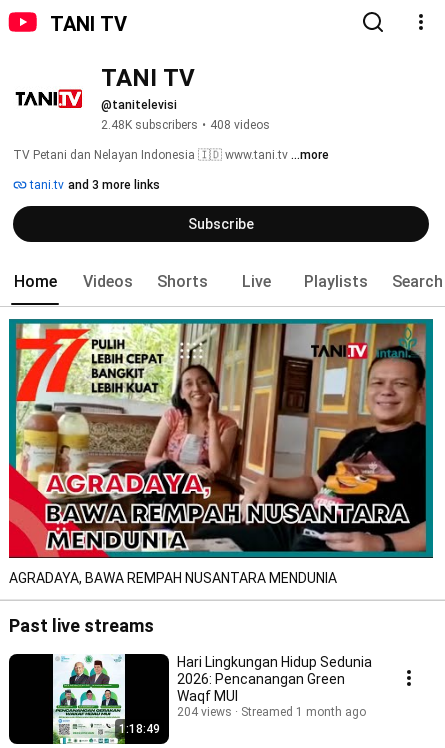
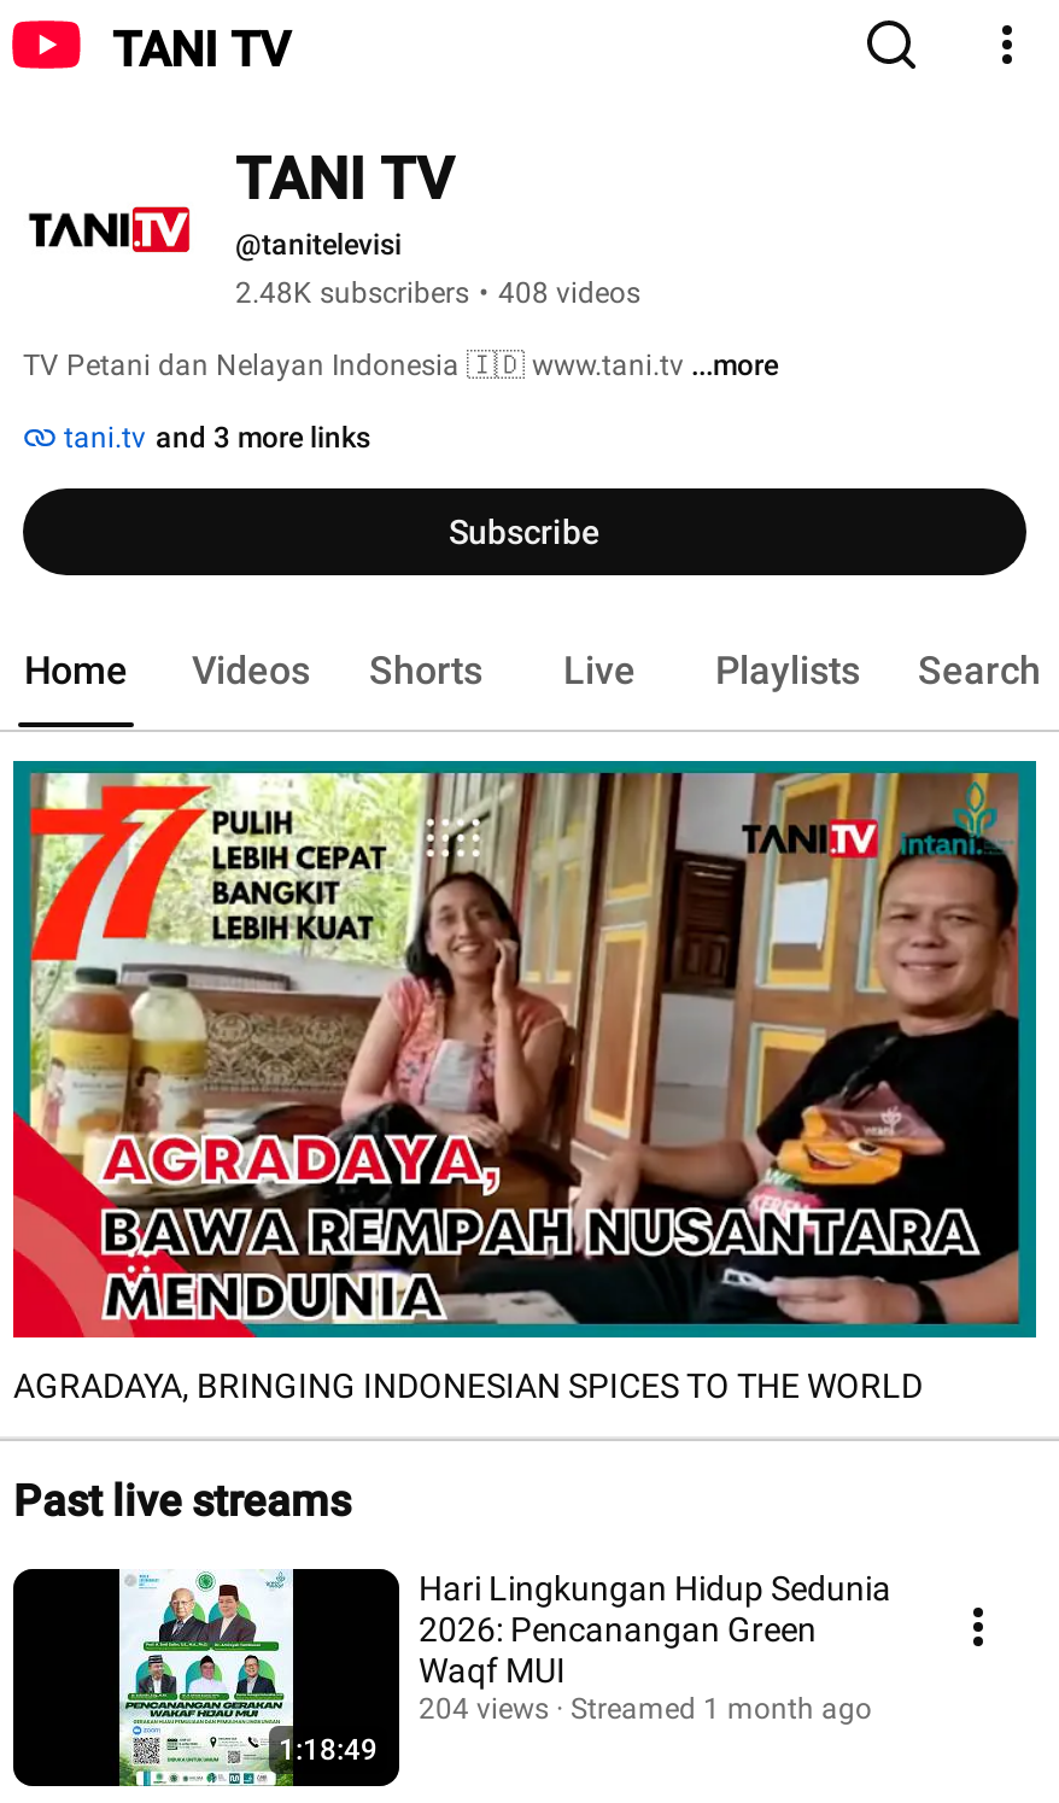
[9,569,337,585] AGRADAYA, BAWA REMPAH NUSANTARA MENDUNIA -> [13,1365,923,1404] AGRADAYA, BRINGING INDONESIAN SPICES TO THE WORLD

